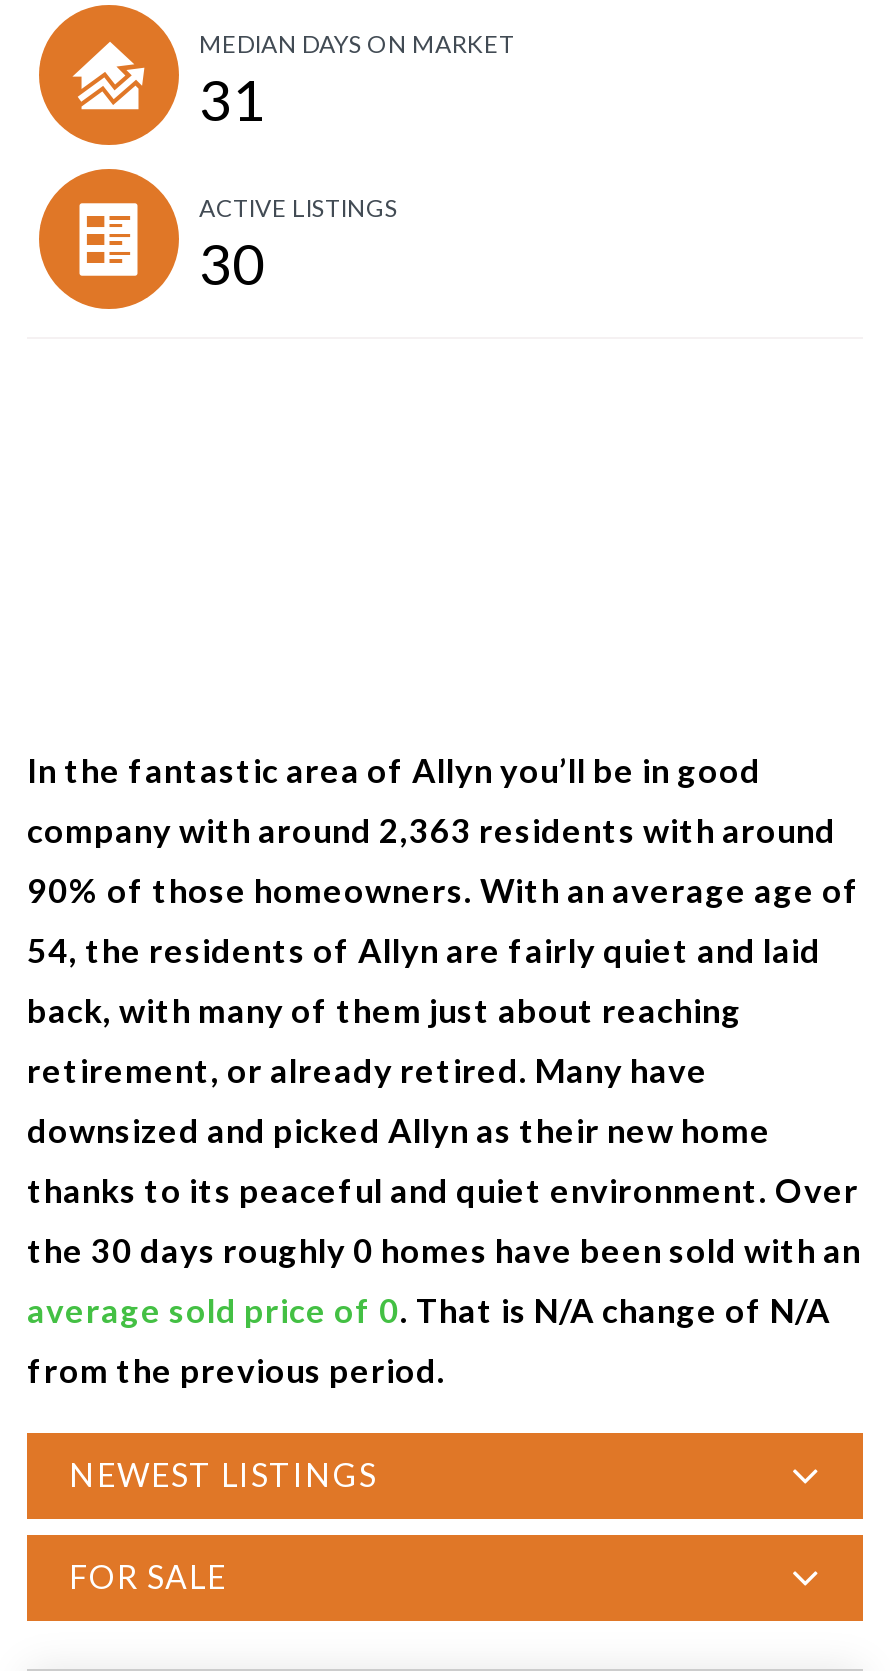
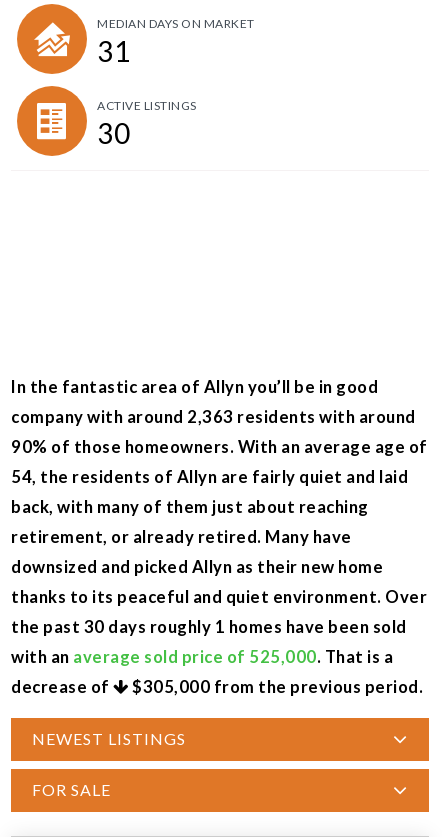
[27,1230,861,1270] the 30 days roughly 0 homes have been sold with an -> [11,616,406,636] the past 30 days roughly 1 homes have been sold
[27,1290,831,1330] average sold price of 0. That is N/A change of N/A -> [11,646,393,666] with an average sold price of 525,000. That is a
[27,1350,446,1390] from the previous period. -> [11,676,423,696] decrease of | $305,000 from the previous period.

